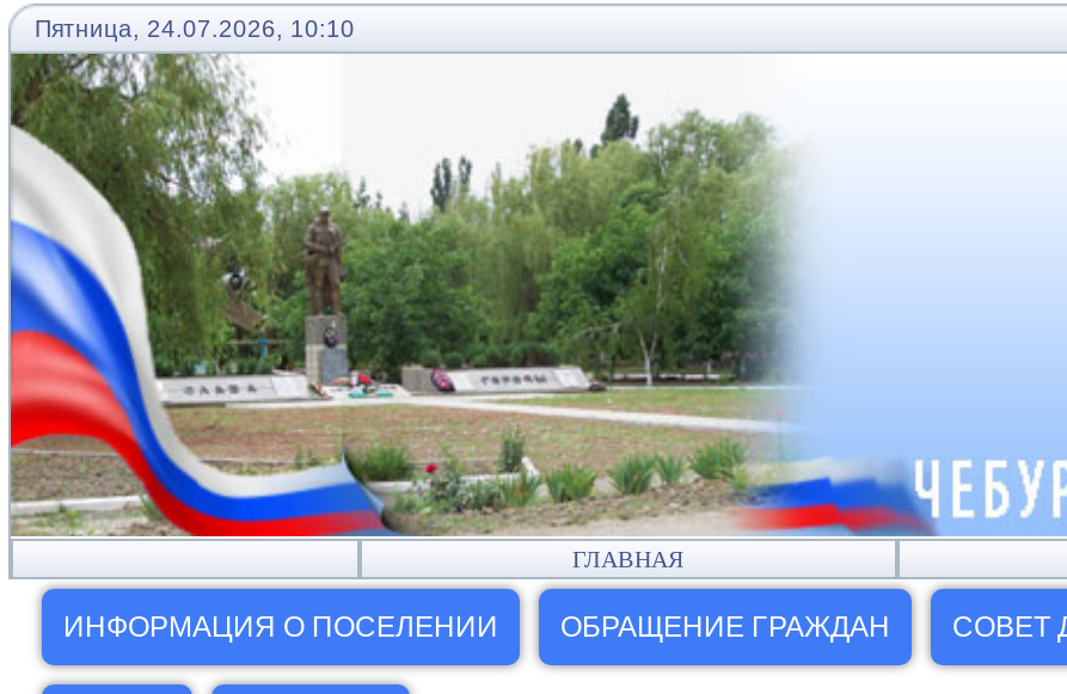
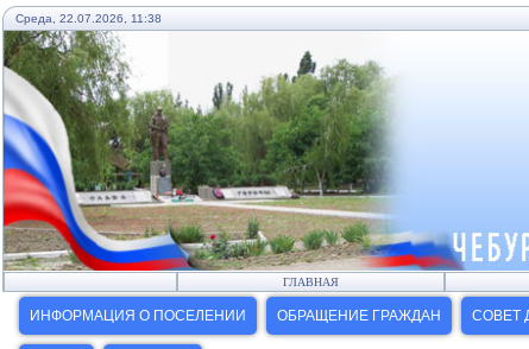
[35,16,355,42] Пятница, 24.07.2026, 10:10 -> [15,12,162,25] Среда, 22.07.2026, 11:38

